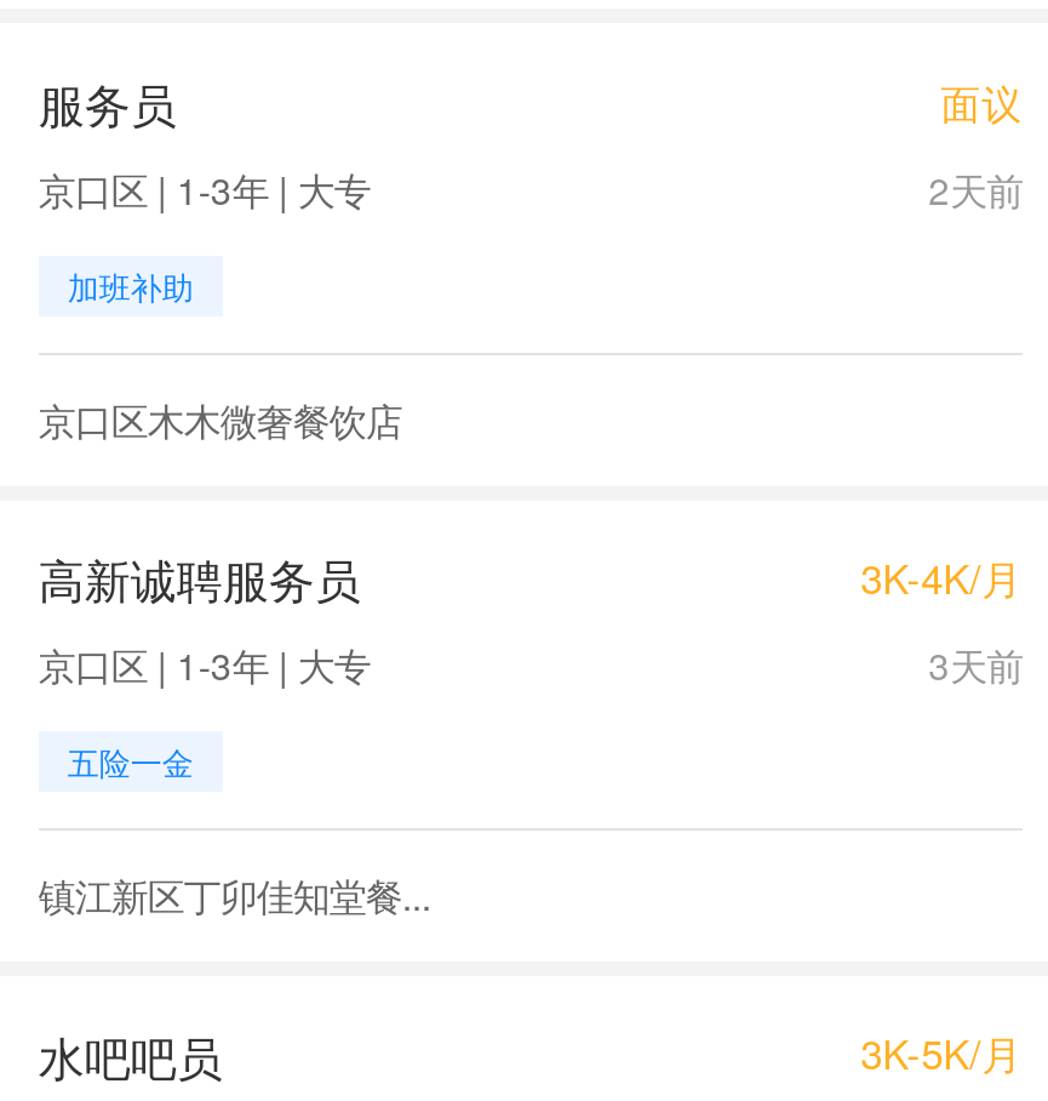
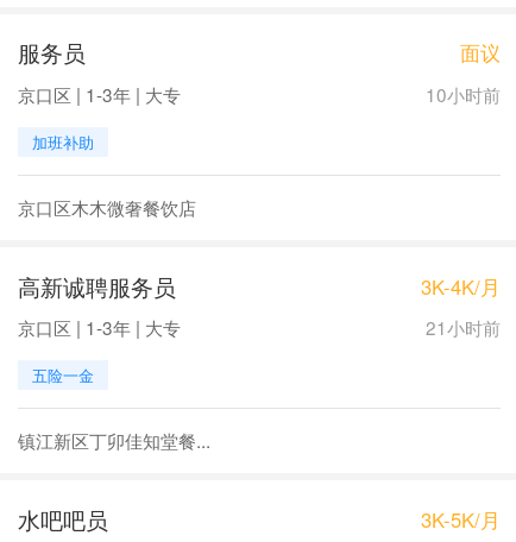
[928,162,1023,215] 2天前 -> [426,81,501,107] 10小时前
[928,638,1023,691] 3天前 -> [426,314,501,340] 21小时前

